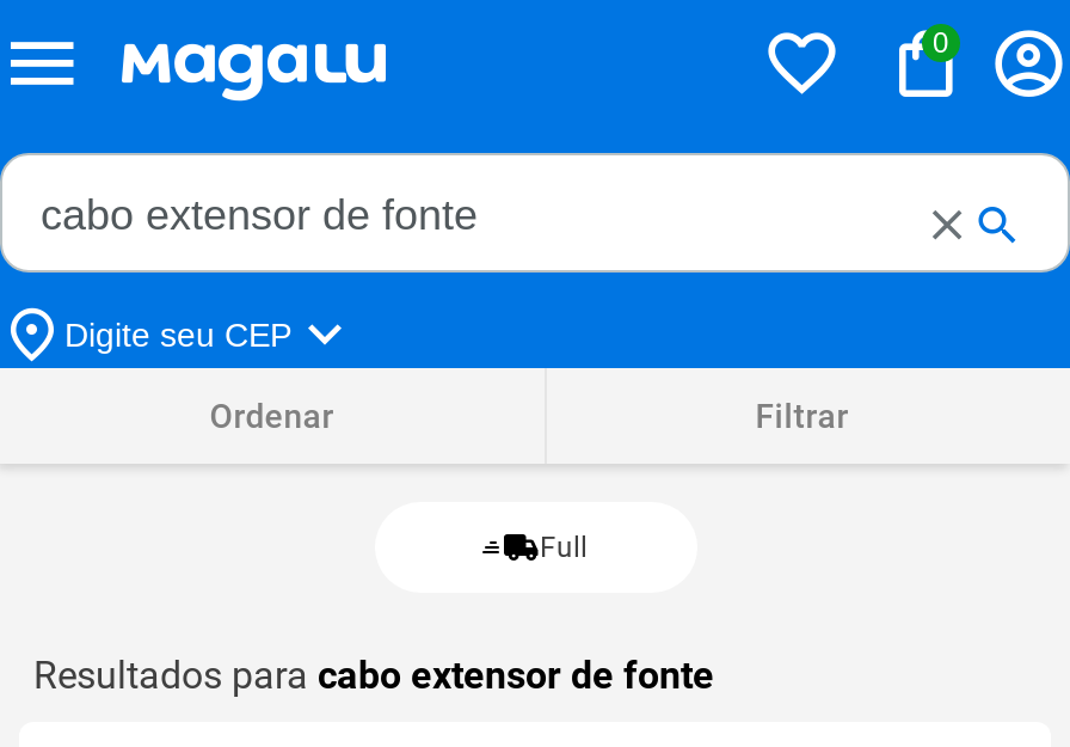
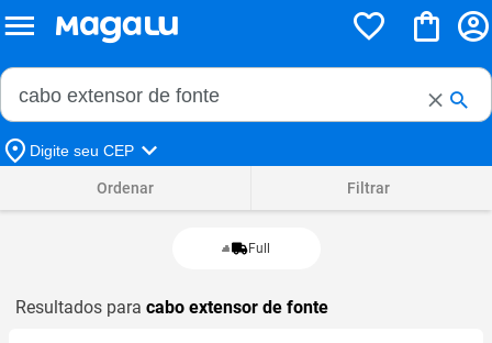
[933,26,949,60] 0 -> none

